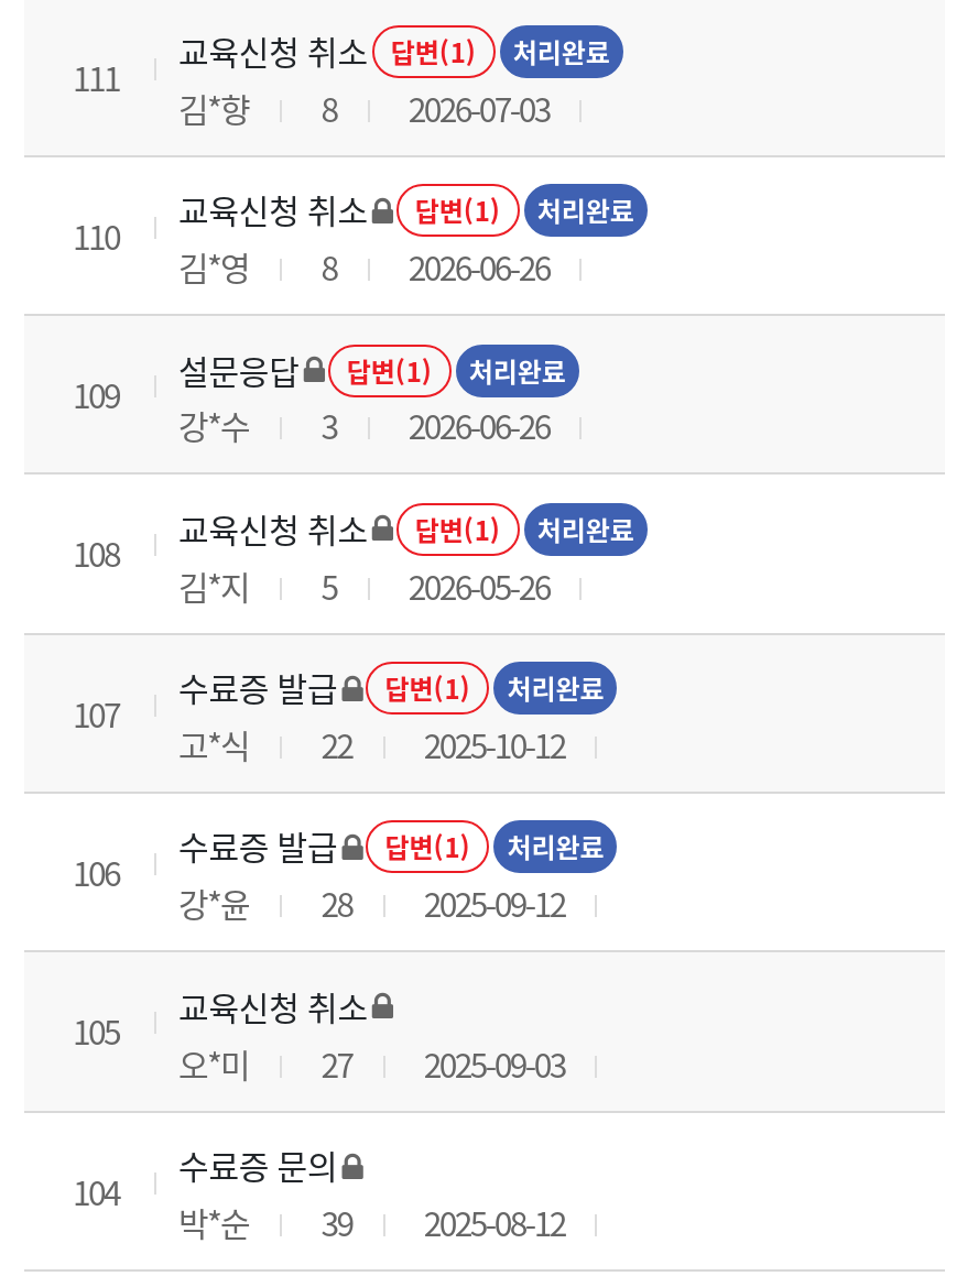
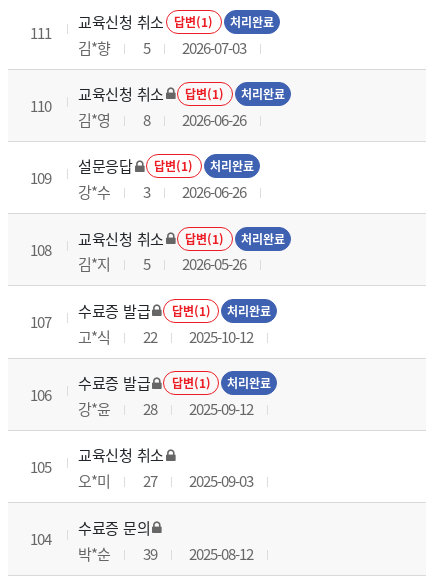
[178,85,549,131] 김*향 8 2026-07-03 -> [78,37,246,58] 김*향 5 2026-07-03

